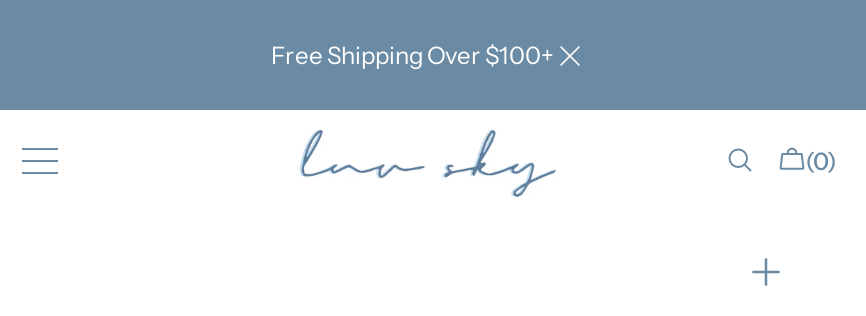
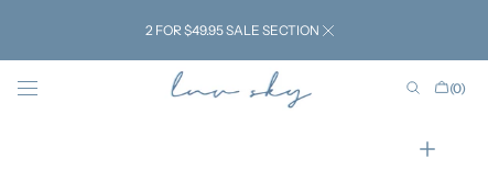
[271,39,553,69] Free Shipping Over $100+ -> [145,21,319,38] 2 FOR $49.95 SALE SECTION

